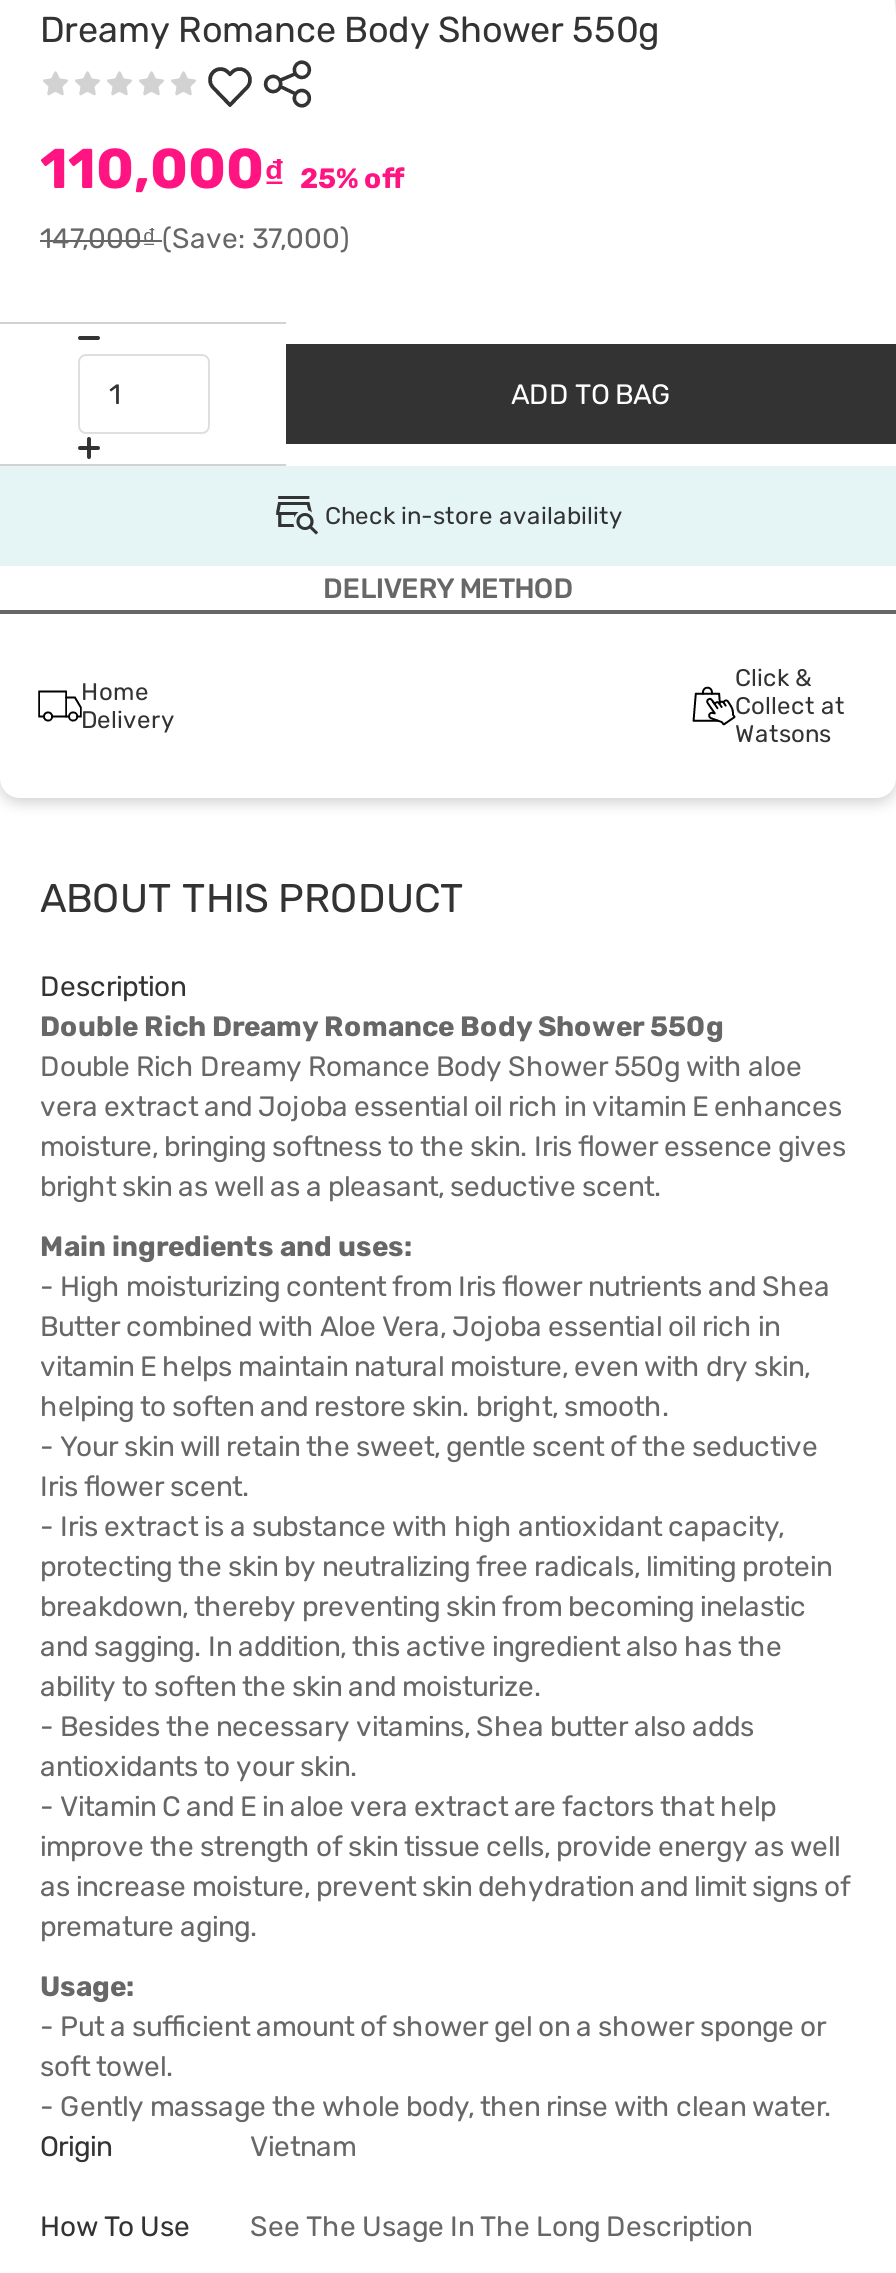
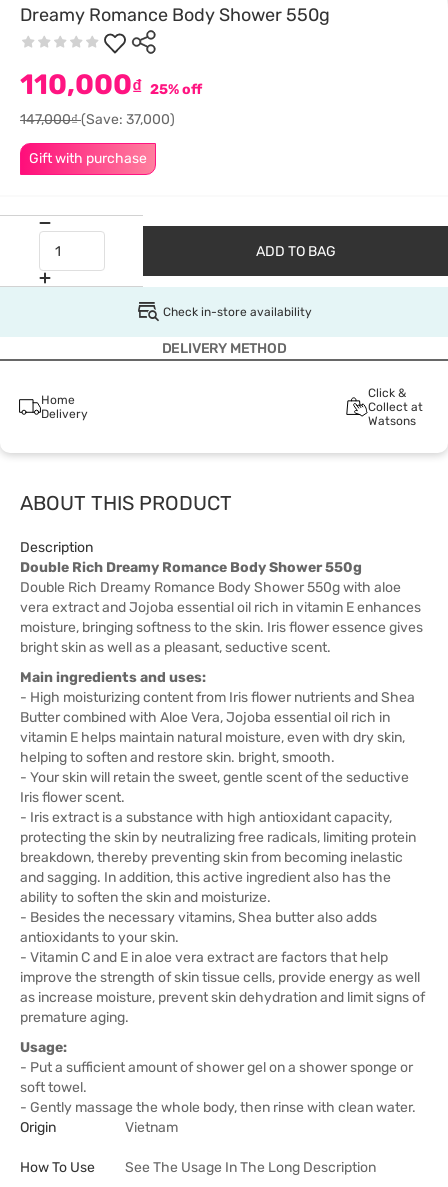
none -> [29,150,147,167] Gift with purchase

